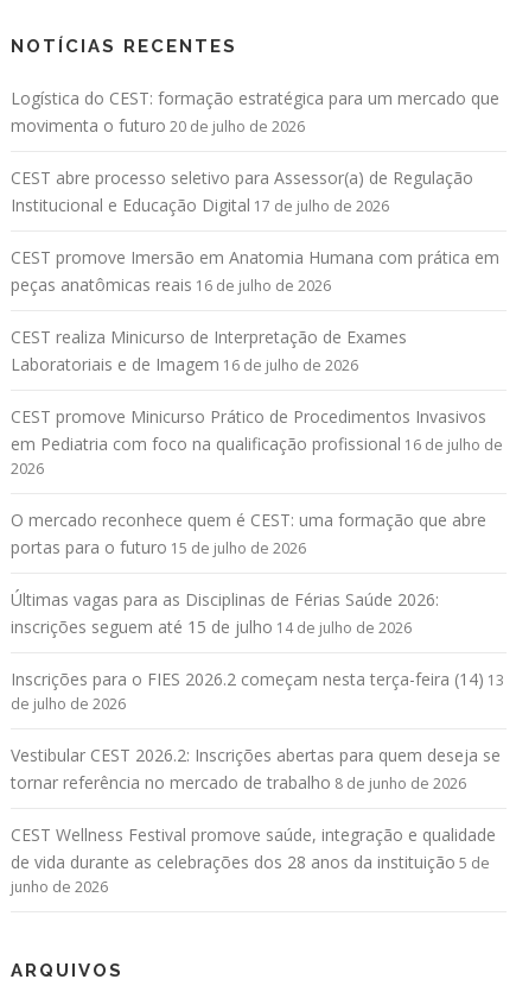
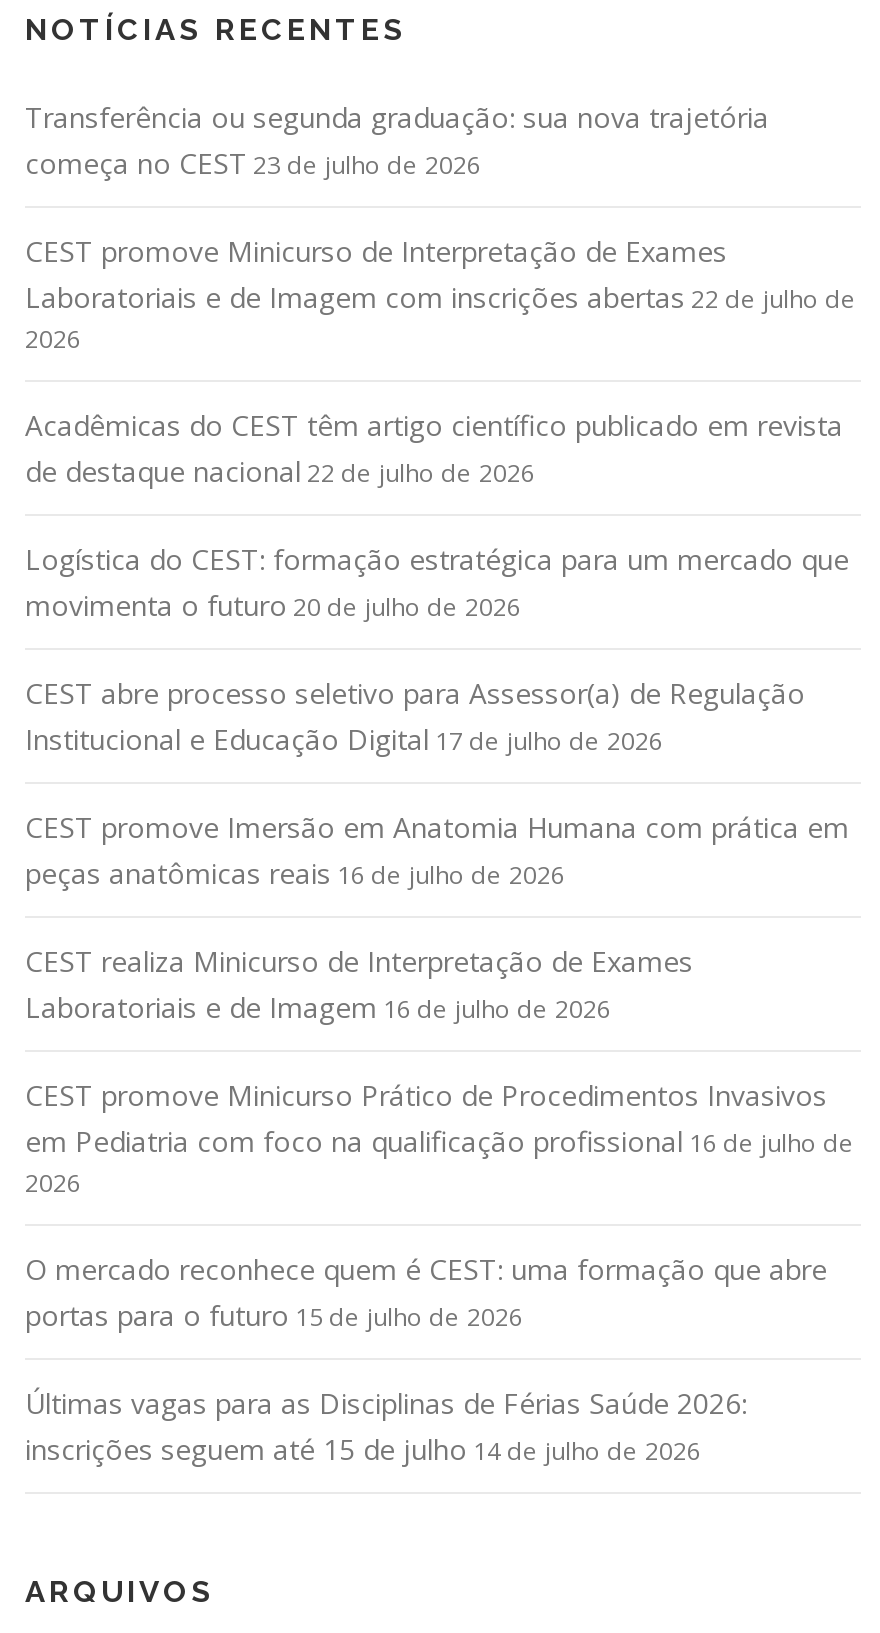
none -> [25,98,857,490] Transferência ou segunda graduação: sua nova trajetória | começa no CEST 23 de julho de 2026 | CEST promove Minicurso de Interpretação de Exames | Laboratoriais e de Imagem com inscrições abertas 22 de julho de | 2026 | Acadêmicas do CEST têm artigo científico publicado em revista | de destaque nacional 22 de julho de 2026
moved [11,87,503,638] -> [25,540,855,1468]: Logística do CEST: formação estratégica para um mercado que | movimenta o futuro 20 de julho de 2026 | CEST abre processo seletivo para Assessor(a) de Regulação | ... | Últimas vagas para as Disciplinas de Férias Saúde 2026: | inscrições seguem até 15 de julho 14 de julho de 2026
[11,668,504,897] Inscrições para o FIES 2026.2 começam nesta terça-feira (14) 13 | de julho de 2026 | Vestibular CEST 2026.2: Inscrições abertas para quem deseja se | tornar referência no mercado de trabalho 8 de junho de 2026 | CEST Wellness Festival promove saúde, integração e qualidade | de vida durante as celebrações dos 28 anos da instituição 5 de | junho de 2026 -> none

